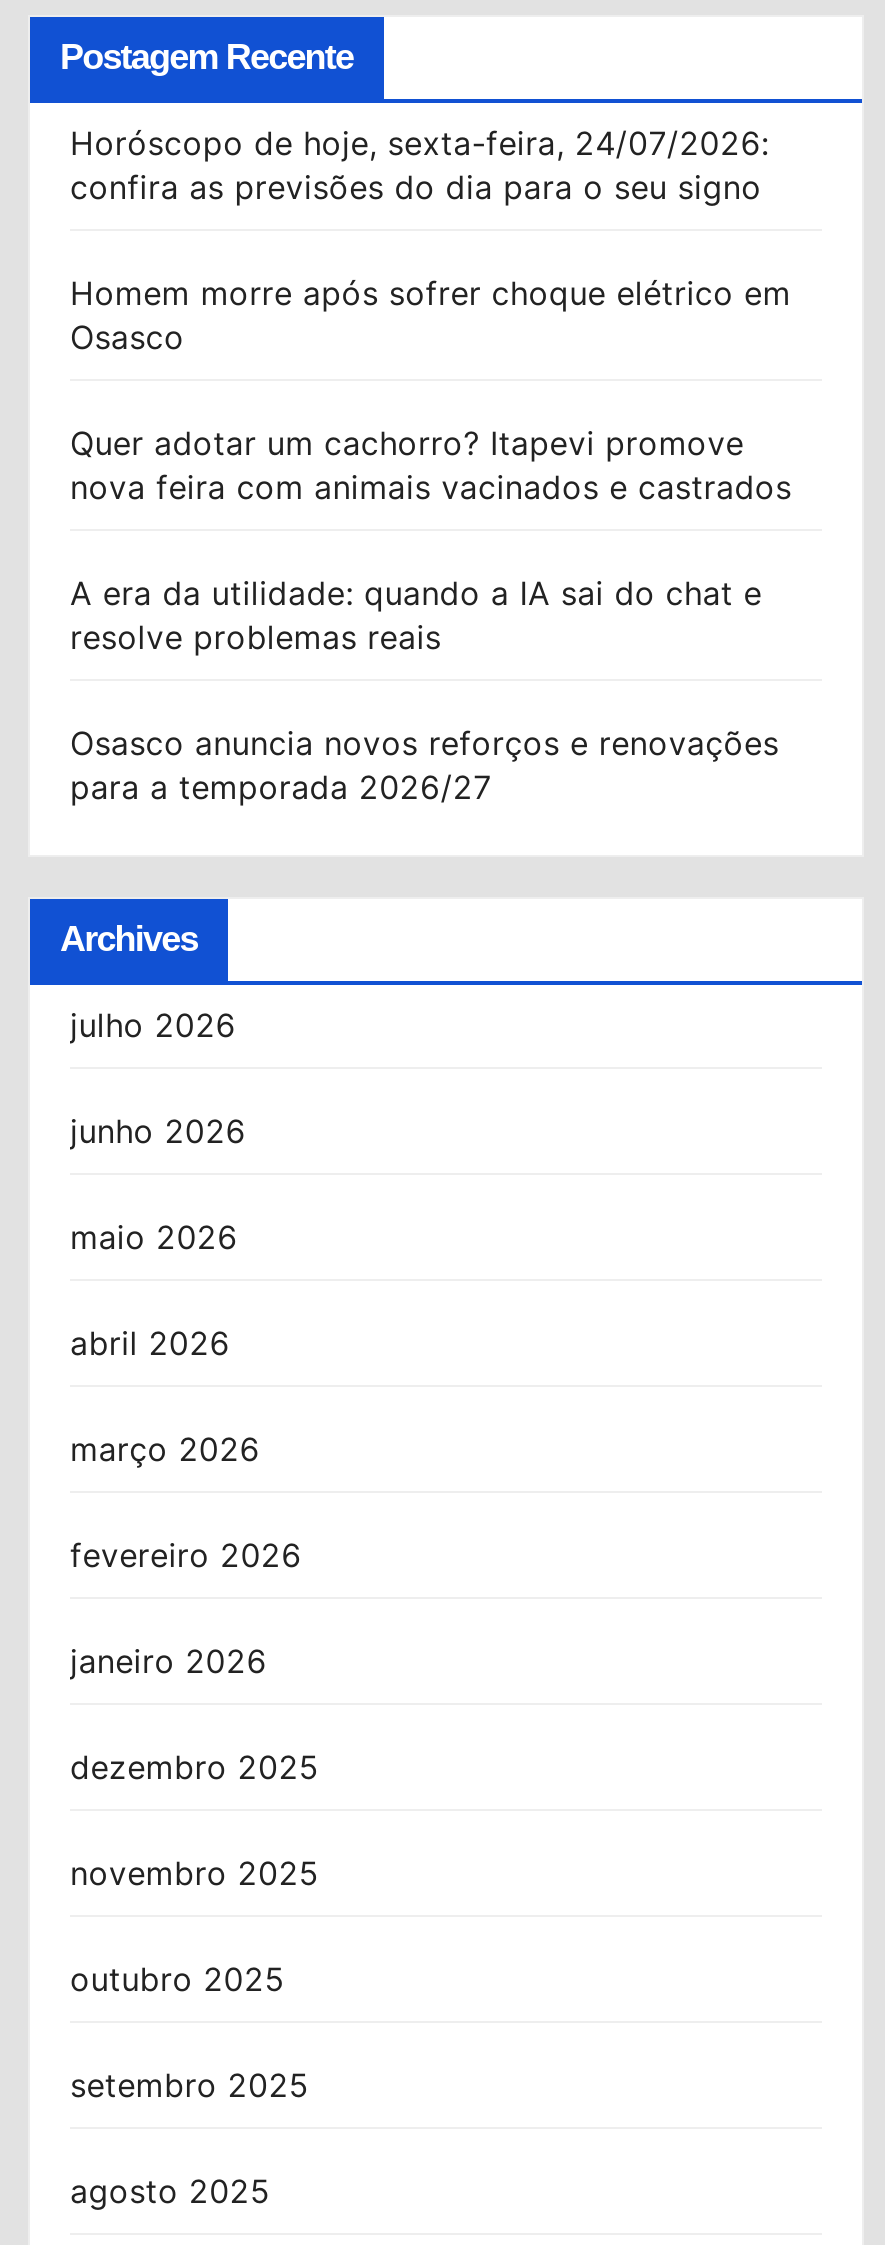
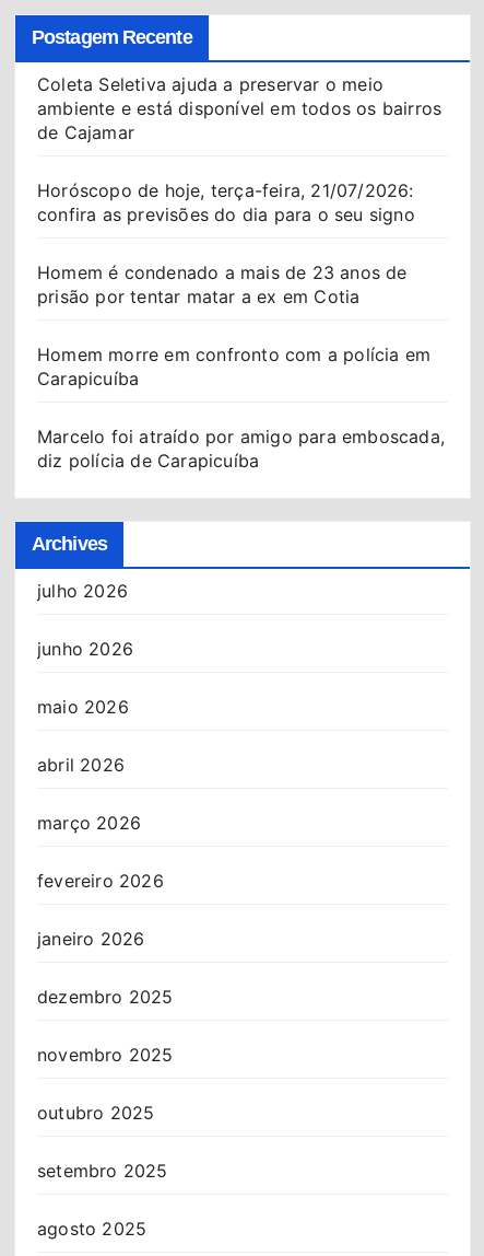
[70,123,769,163] Horóscopo de hoje, sexta-feira, 24/07/2026: -> [37,73,442,201] Coleta Seletiva ajuda a preservar o meio | ambiente e está disponível em todos os bairros | de Cajamar | Horóscopo de hoje, terça-feira, 21/07/2026:
moved [70,167,762,207] -> [37,203,415,225]: confira as previsões do dia para o seu signo
[70,273,792,807] Homem morre após sofrer choque elétrico em | Osasco | Quer adotar um cachorro? Itapevi promove | nova feira com animais vacinados e castrados | A era da utilidade: quando a IA sai do chat e | resolve problemas reais | Osasco anuncia novos reforços e renovações | para a temporada 2026/27 -> [37,261,445,472] Homem é condenado a mais de 23 anos de | prisão por tentar matar a ex em Cotia | Homem morre em confronto com a polícia em | Carapicuíba | Marcelo foi atraído por amigo para emboscada, | diz polícia de Carapicuíba

